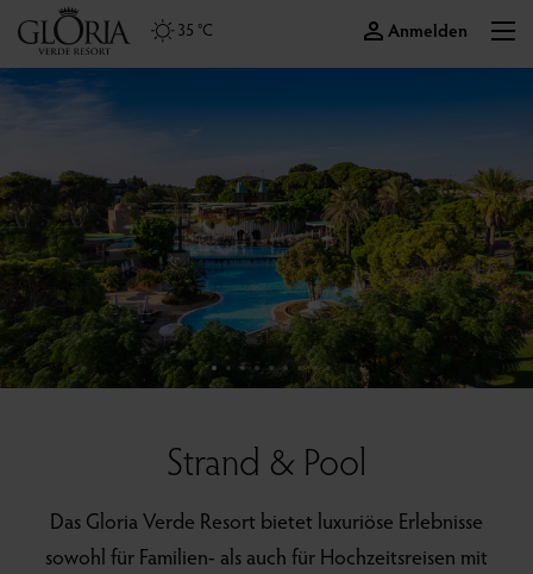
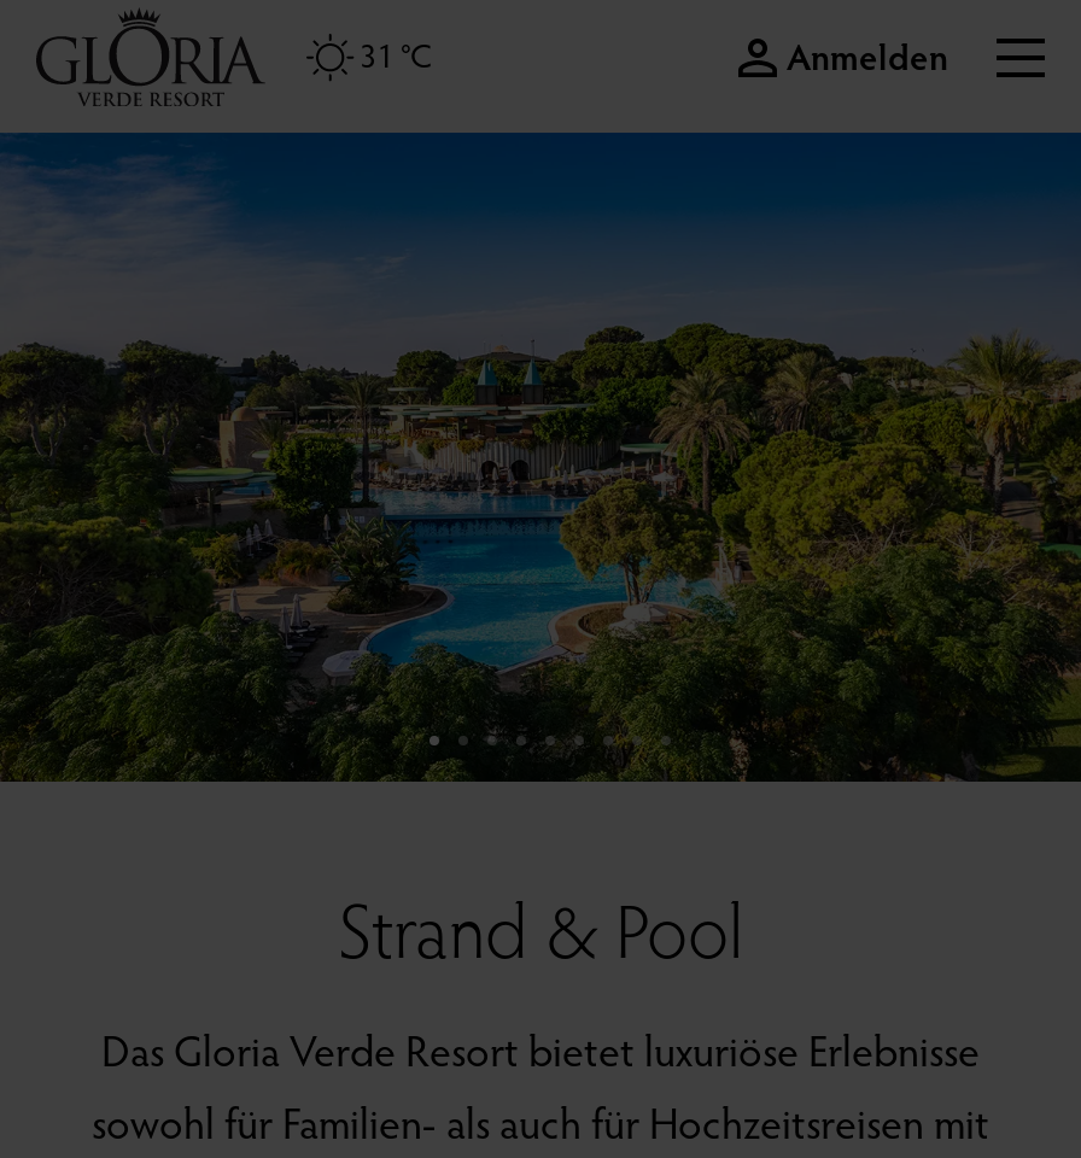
[177,18,213,41] 35 °C -> [360,33,432,78] 31 °C

